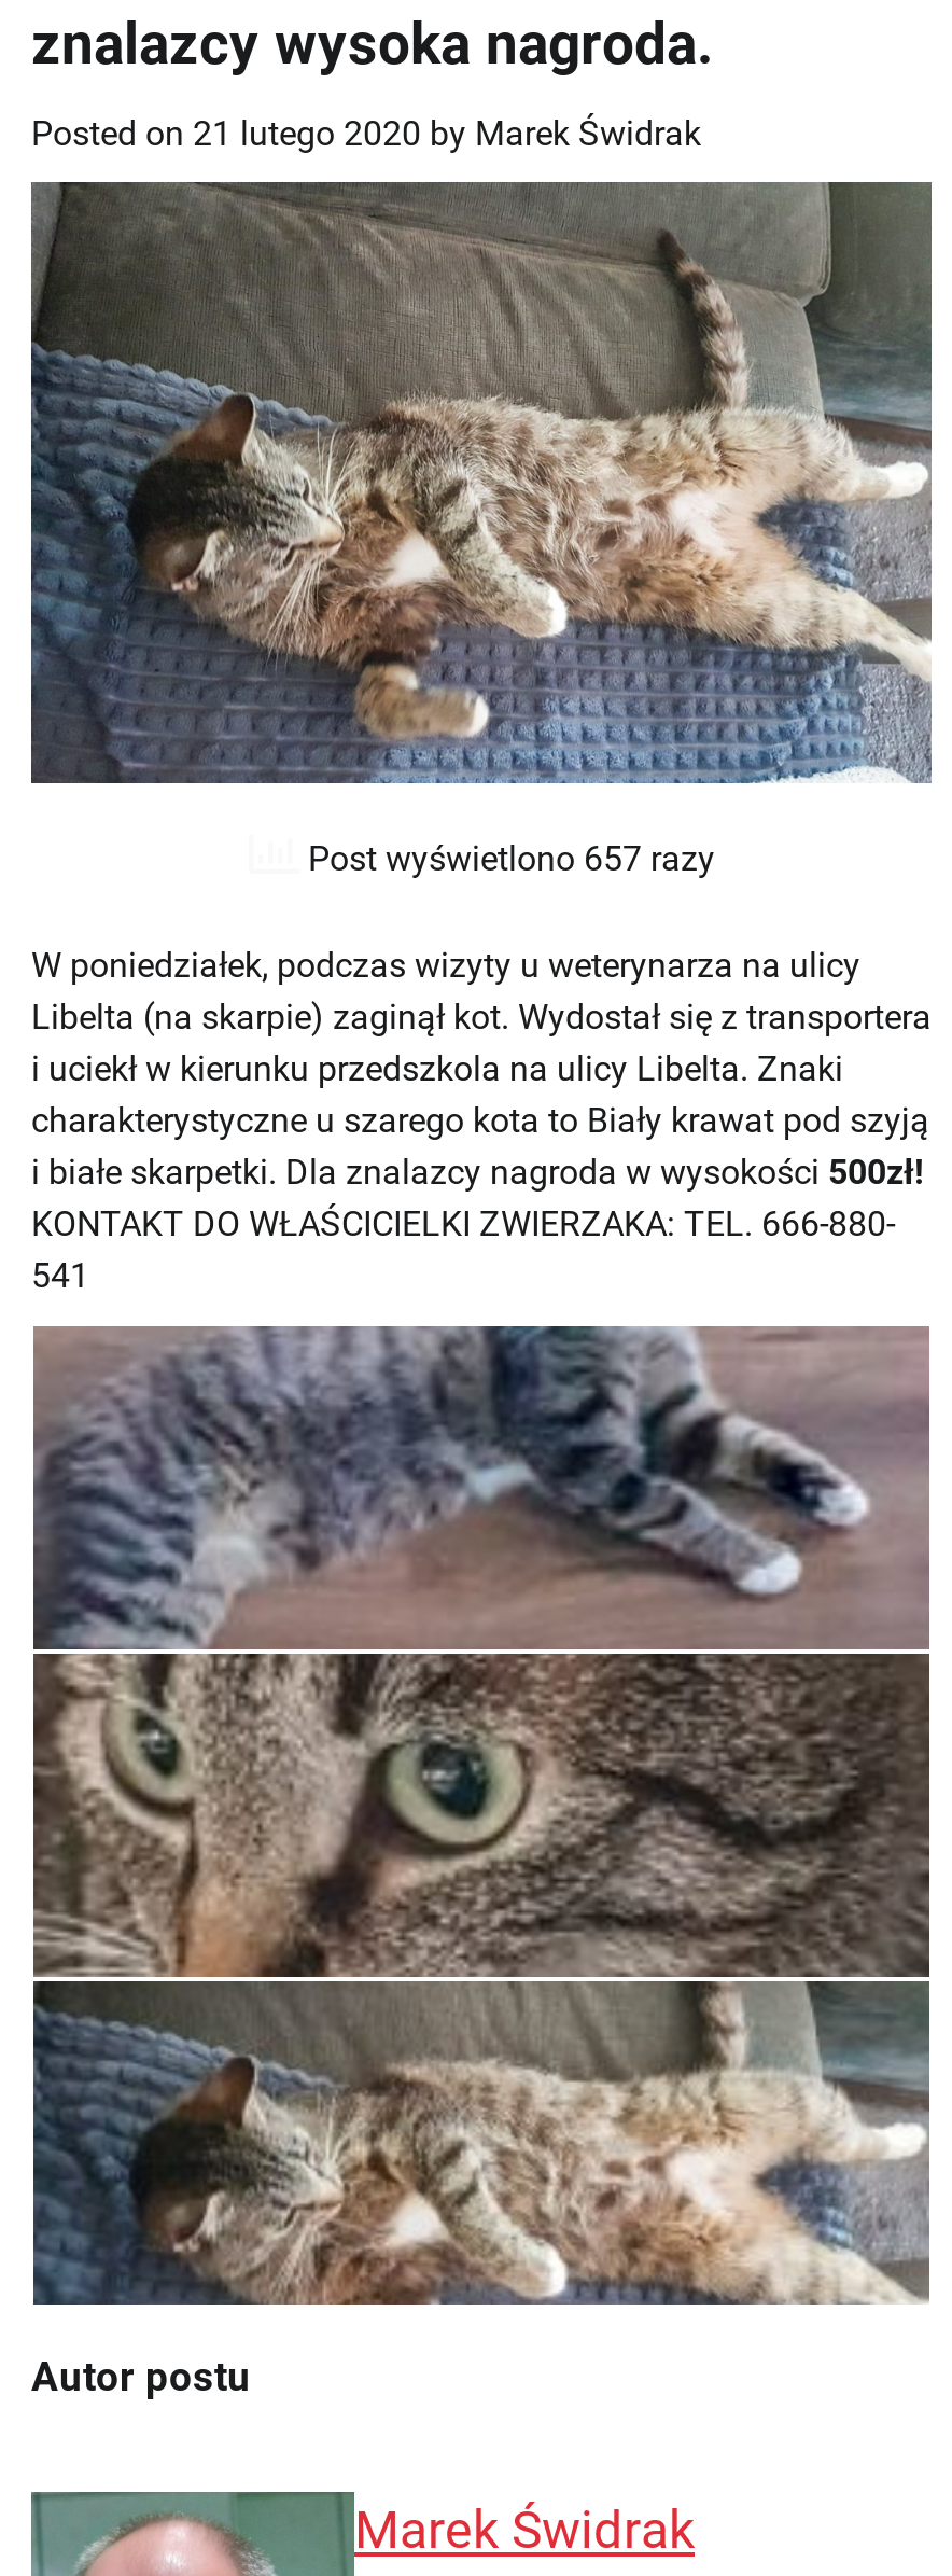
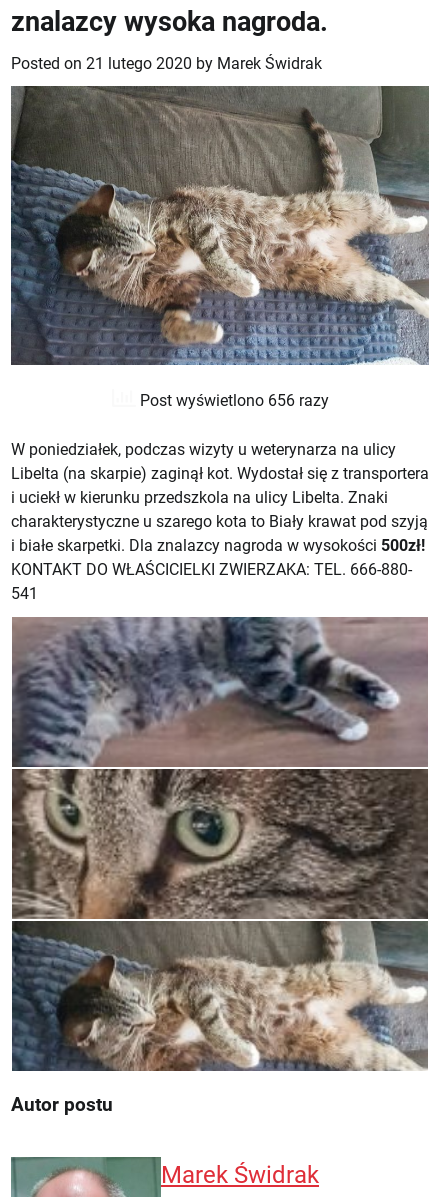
[299,839,715,880] Post wyświetlono 657 razy -> [135,391,328,410] Post wyświetlono 656 razy

